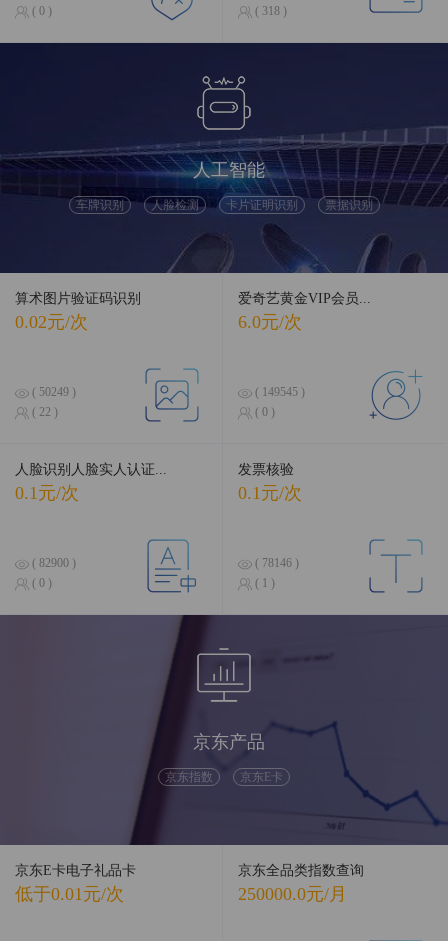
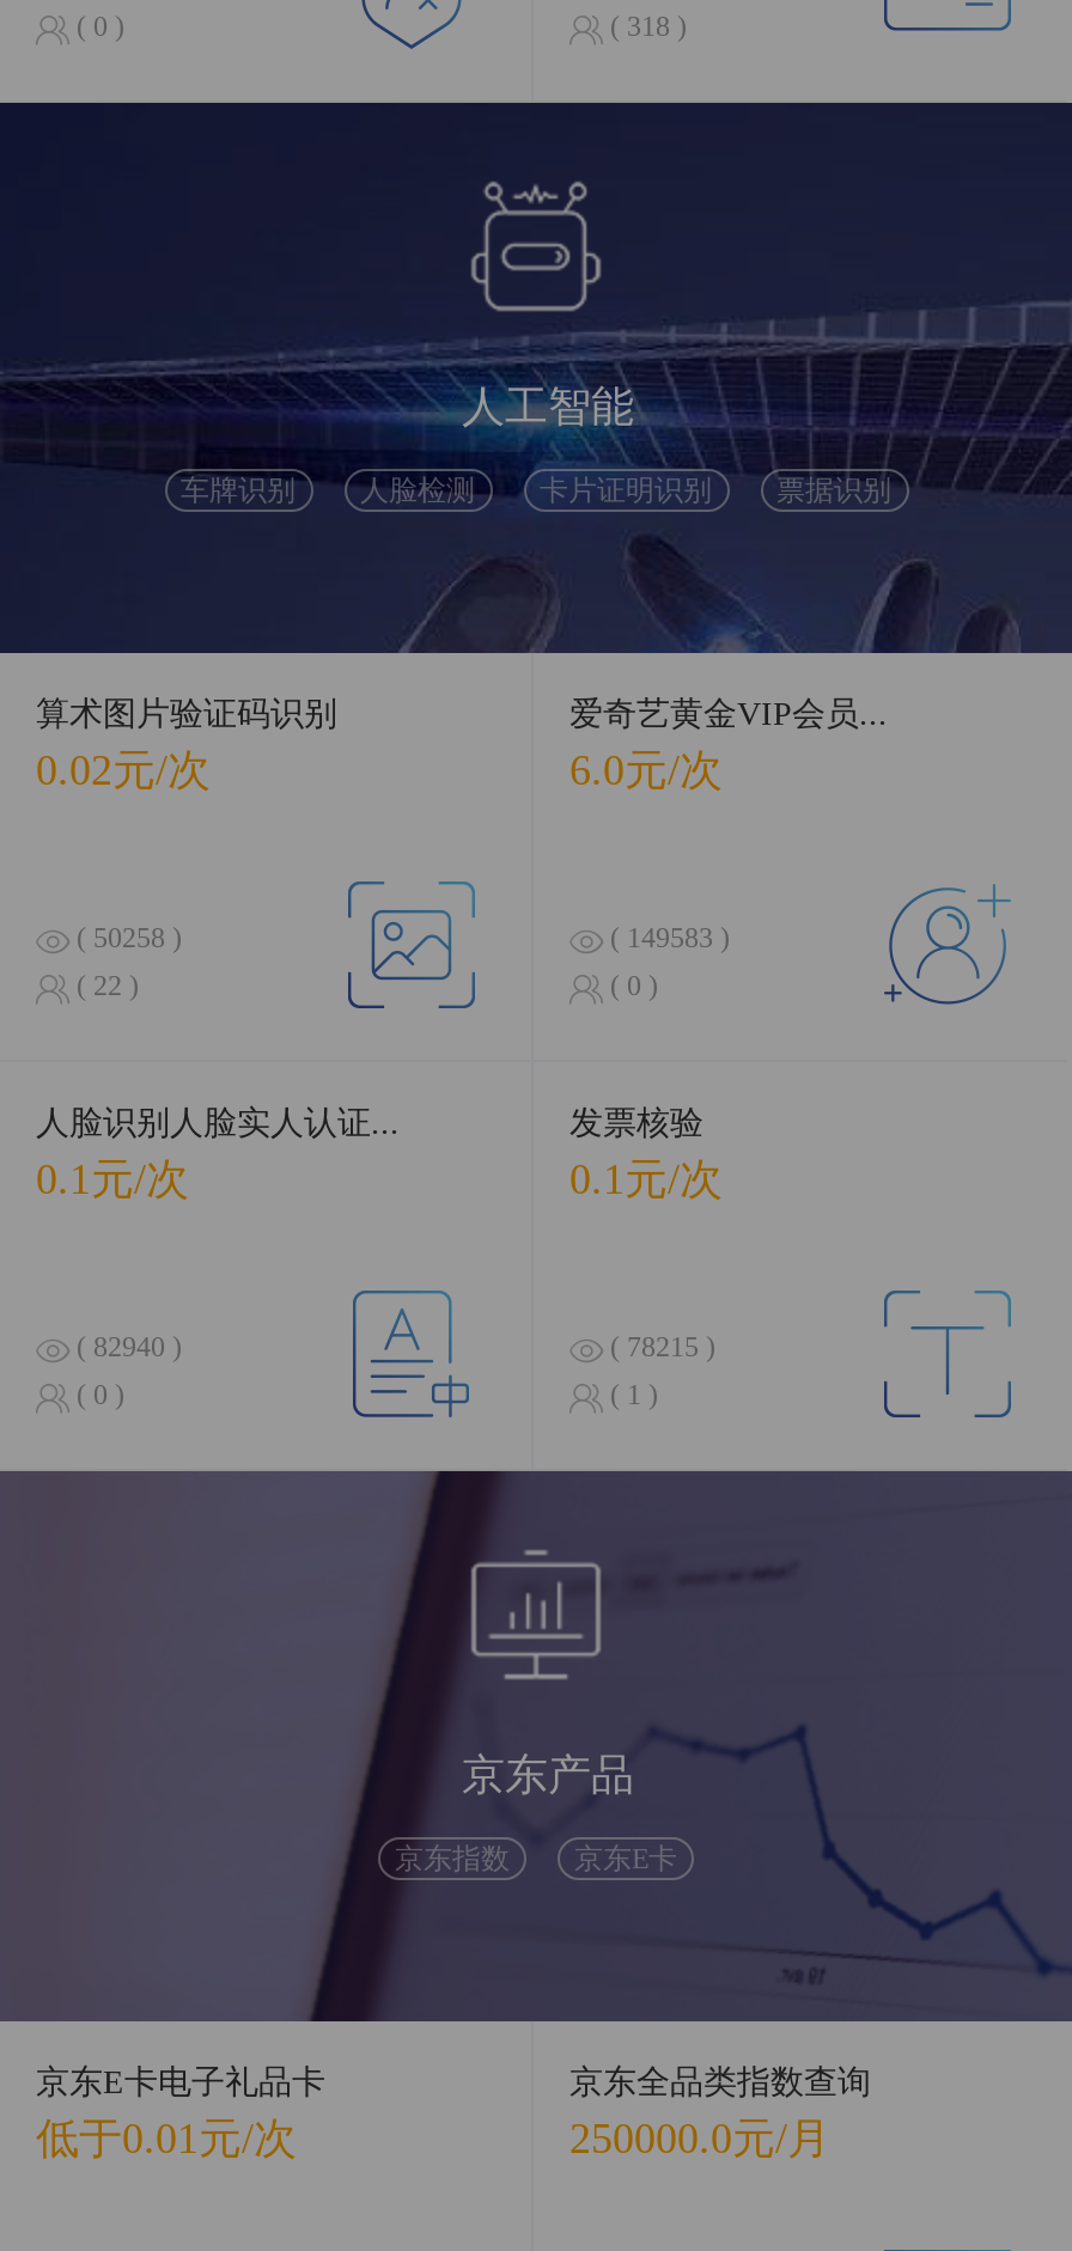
[29,384,76,398] ( 50249 ) -> [69,920,182,953] ( 50258 )
[252,384,305,398] ( 149545 ) -> [603,920,730,953] ( 149583 )
[29,555,76,569] ( 82900 ) -> [69,1329,182,1362] ( 82940 )
[252,555,299,569] ( 78146 ) -> [603,1329,715,1362] ( 78215 )

